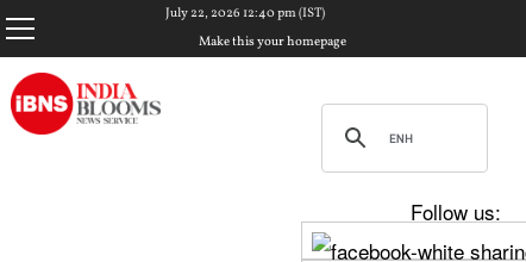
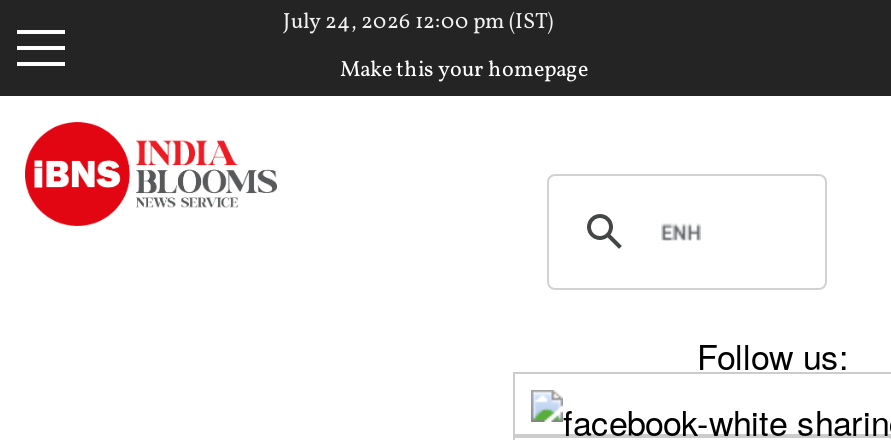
[165,5,324,23] July 22, 2026 12:40 pm (IST) -> [283,8,553,38] July 24, 2026 12:00 pm (IST)

